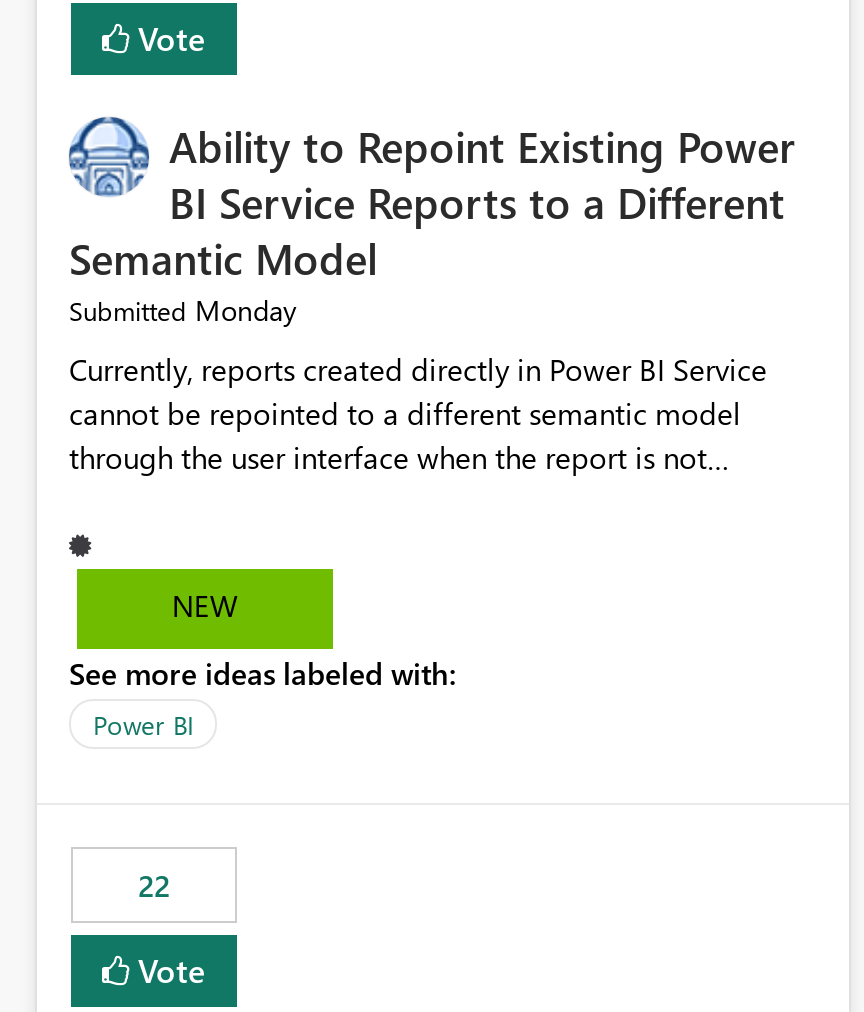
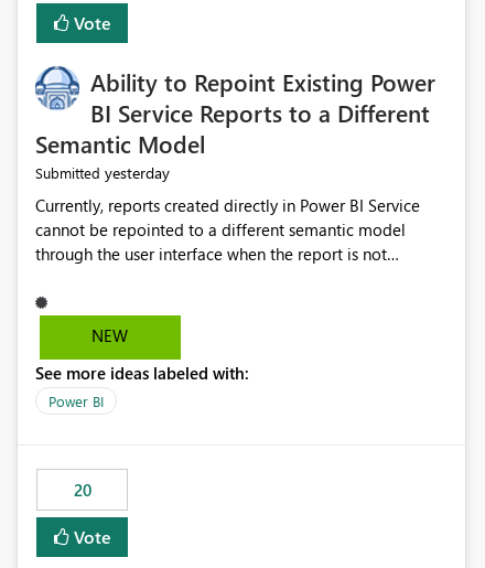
[69,292,297,330] Submitted Monday -> [35,163,170,184] Submitted yesterday
[138,866,170,906] 22 -> [73,479,91,501] 20

